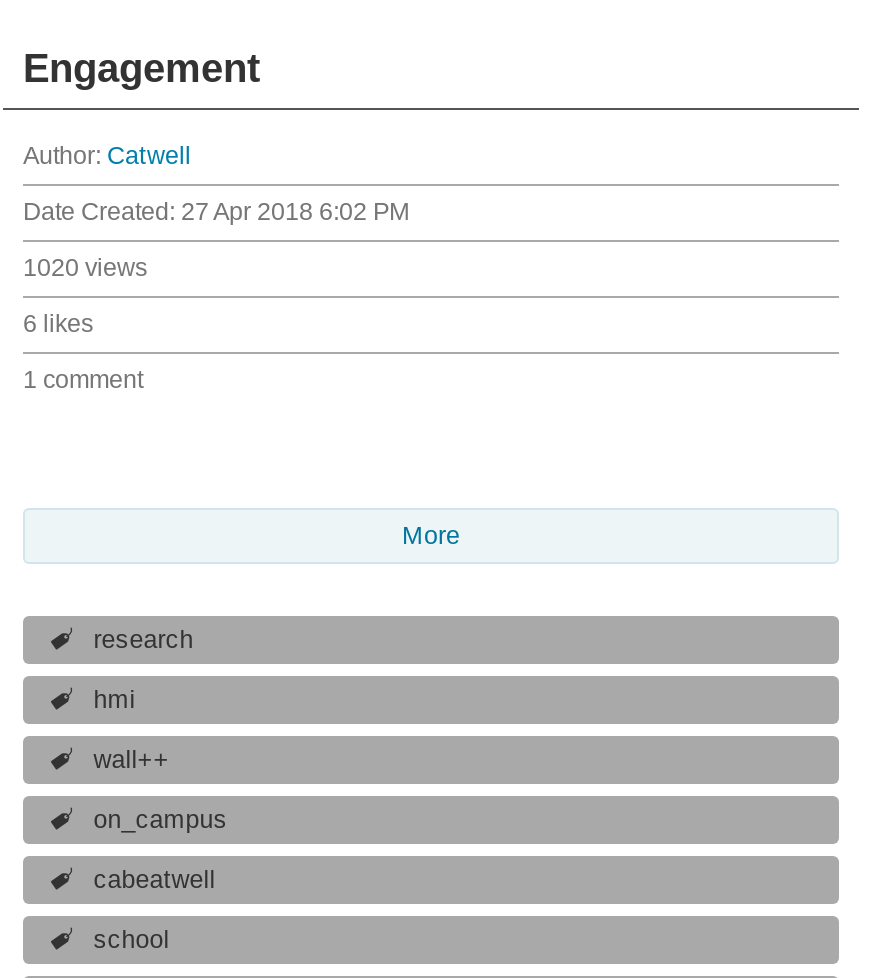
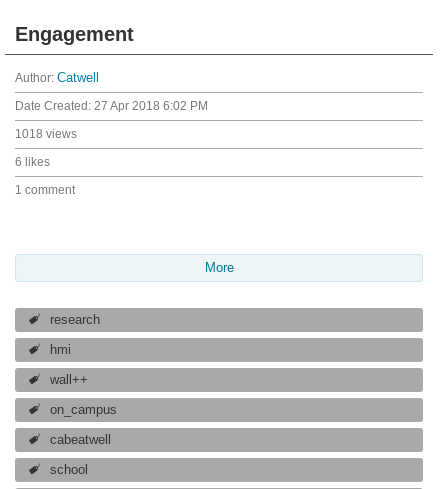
[23,254,147,282] 1020 views -> [15,127,77,141] 1018 views

